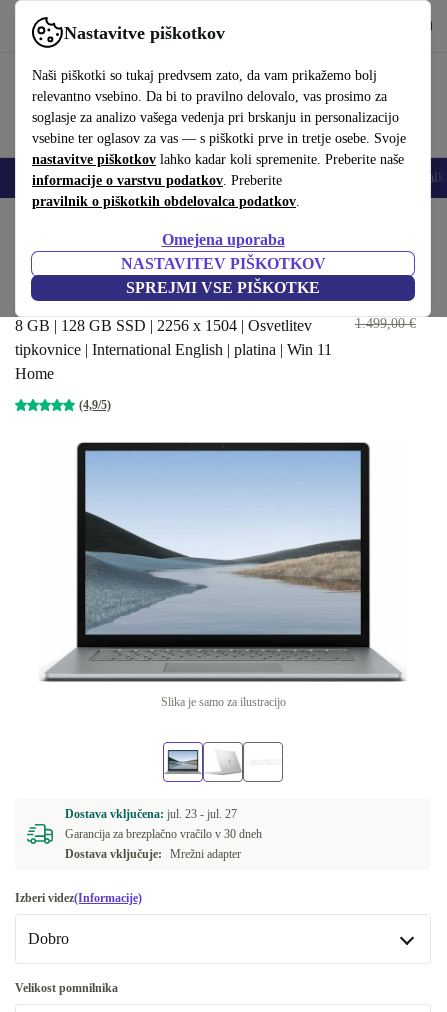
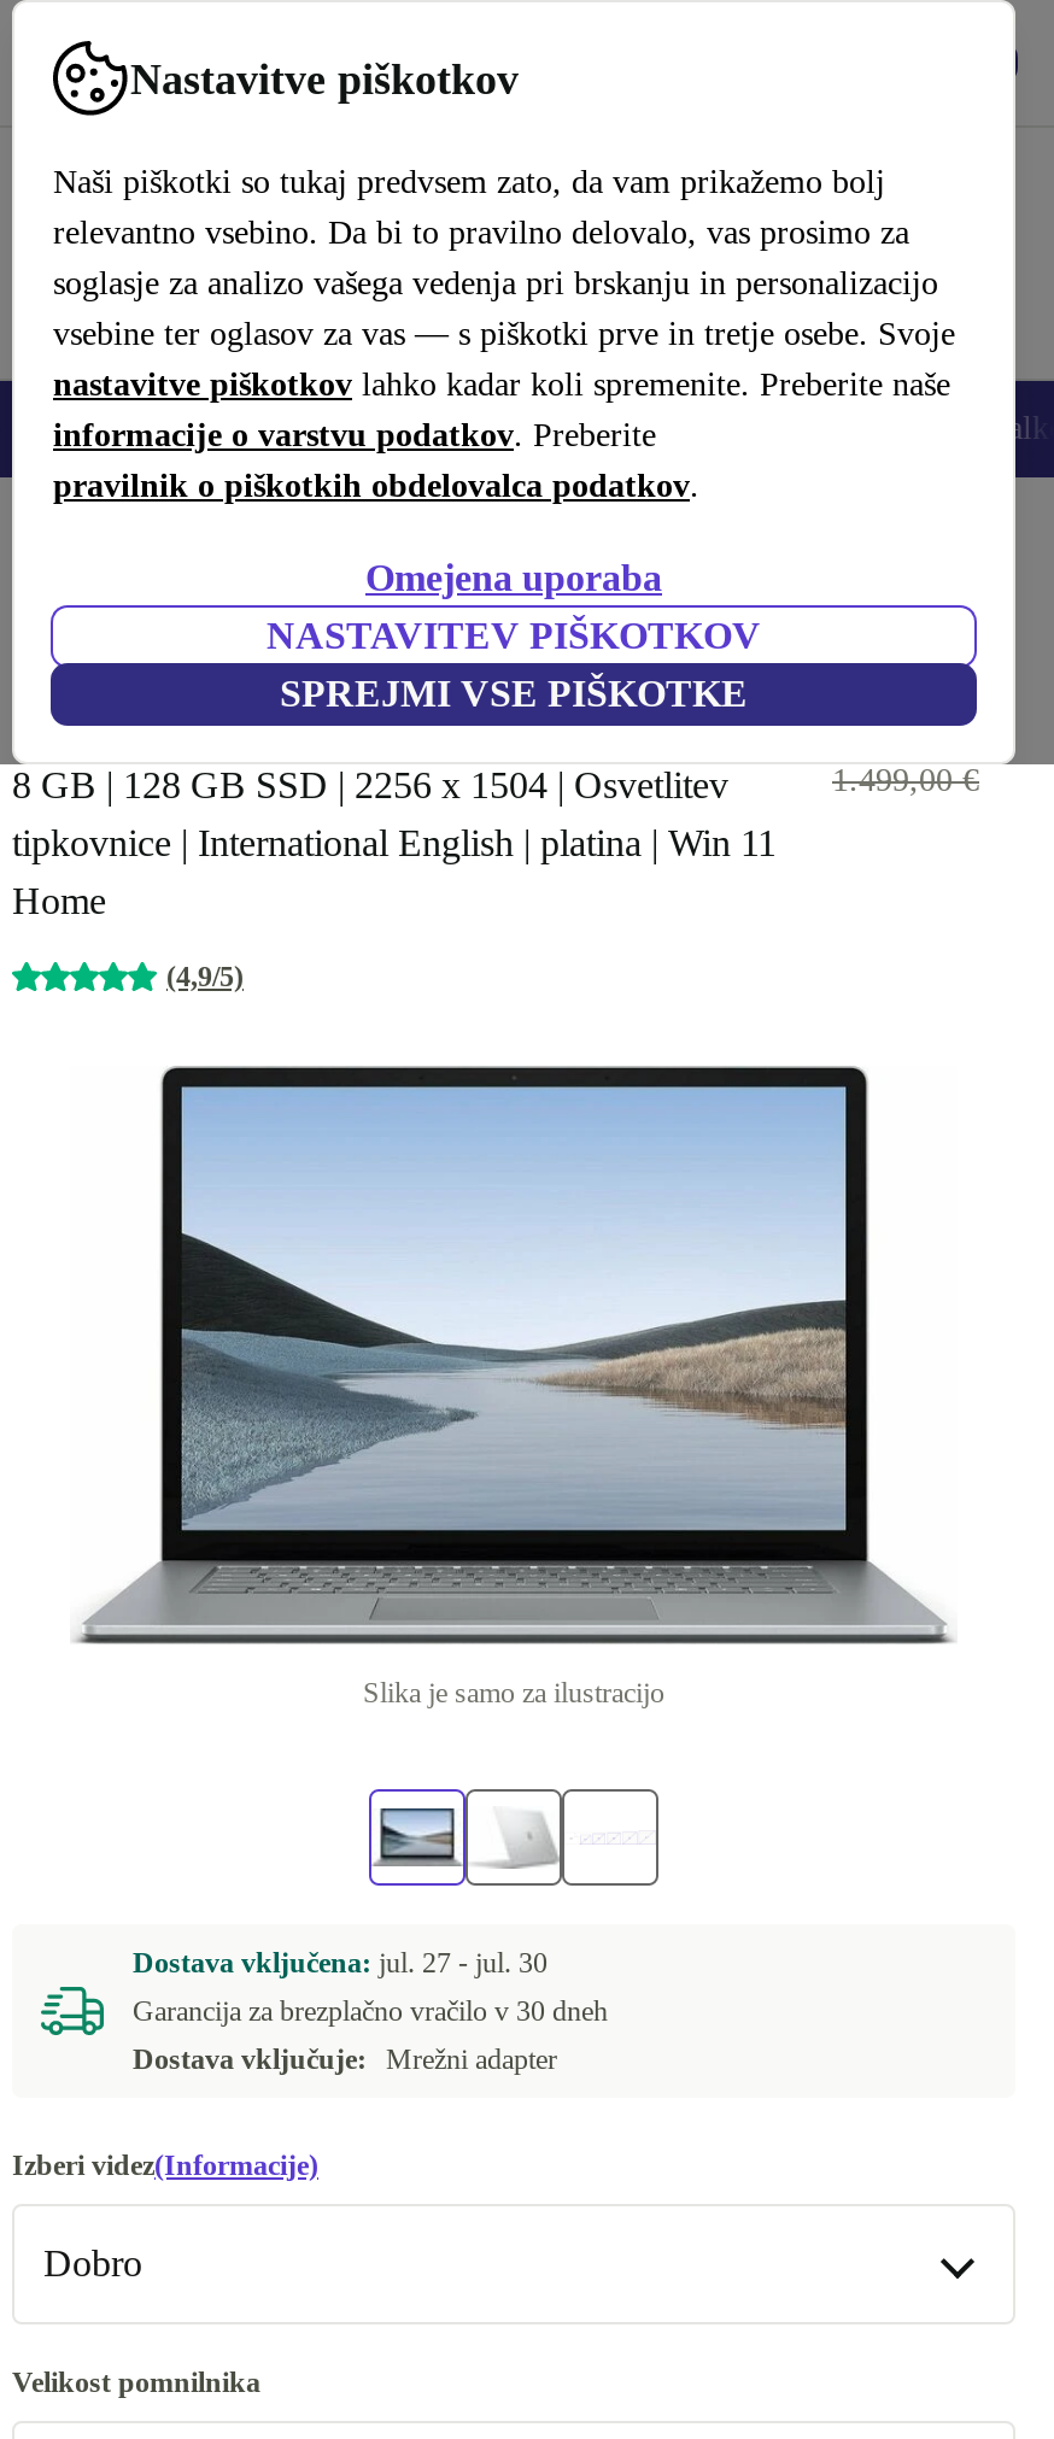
[65,807,237,821] Dostava vključena: jul. 23 - jul. 27 -> [133,1946,548,1980] Dostava vključena: jul. 27 - jul. 30

